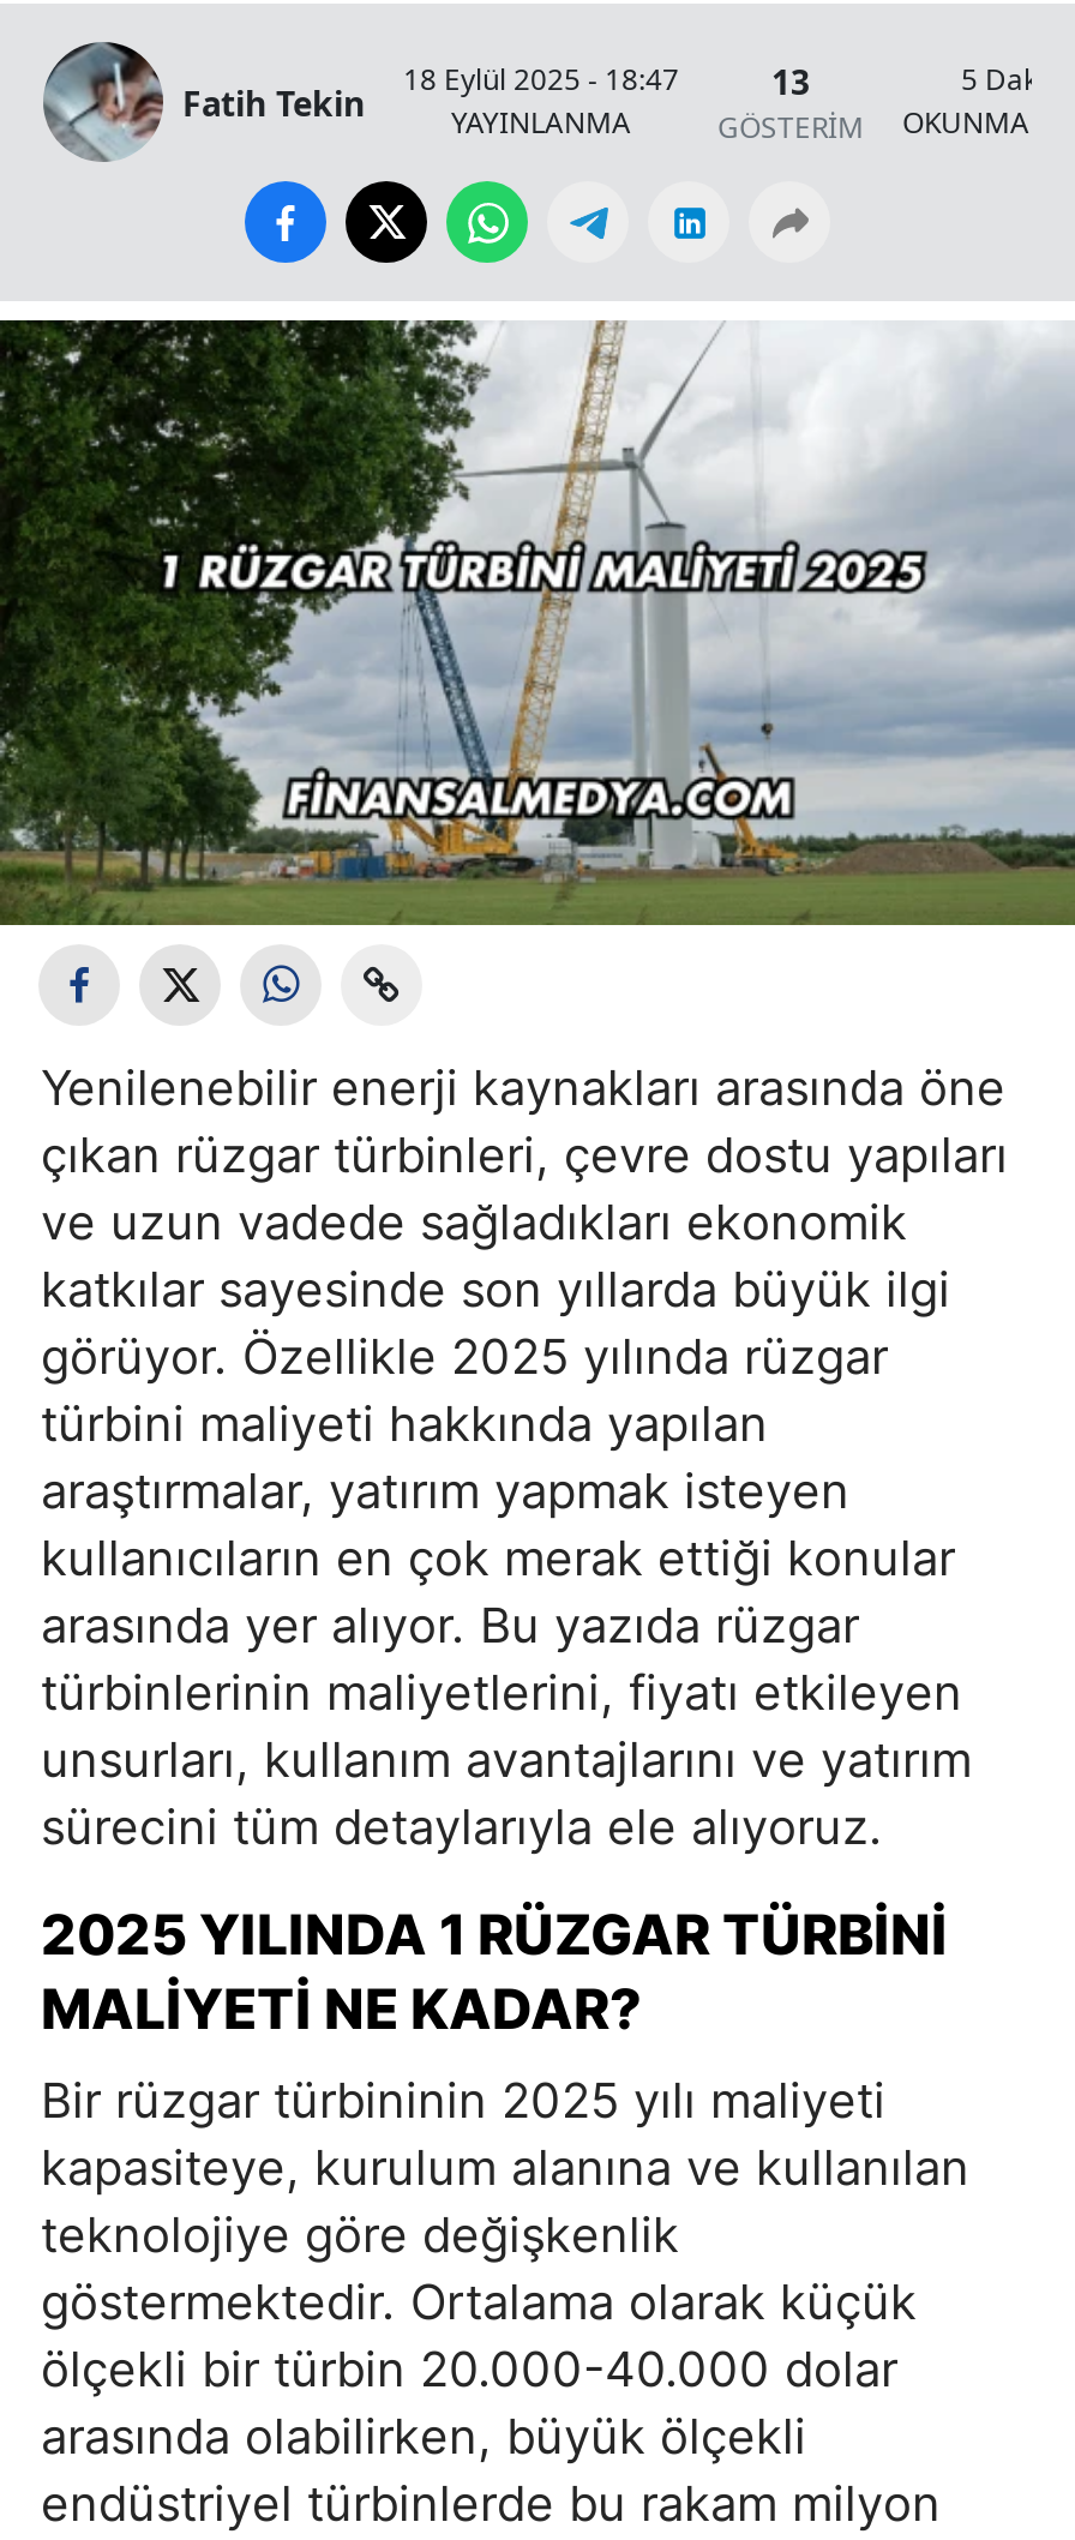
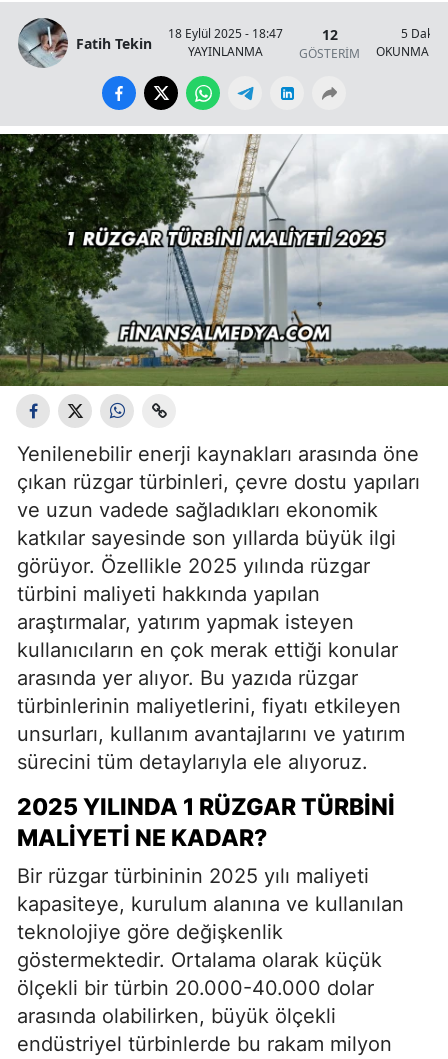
[771,58,810,103] 13 -> [321,24,337,43] 12

